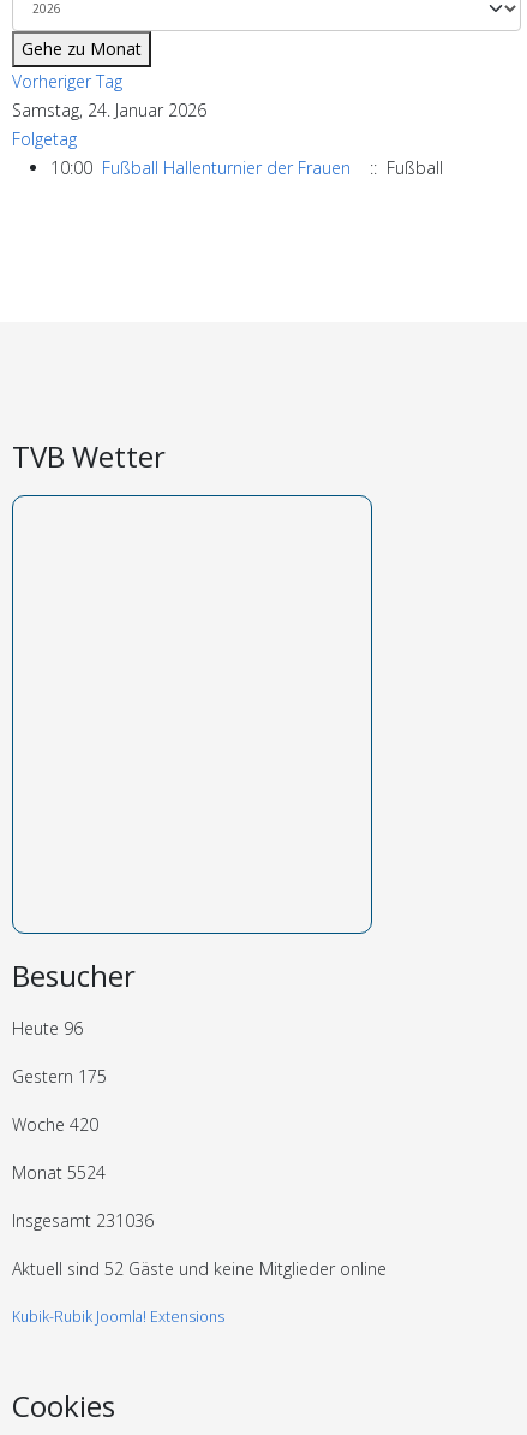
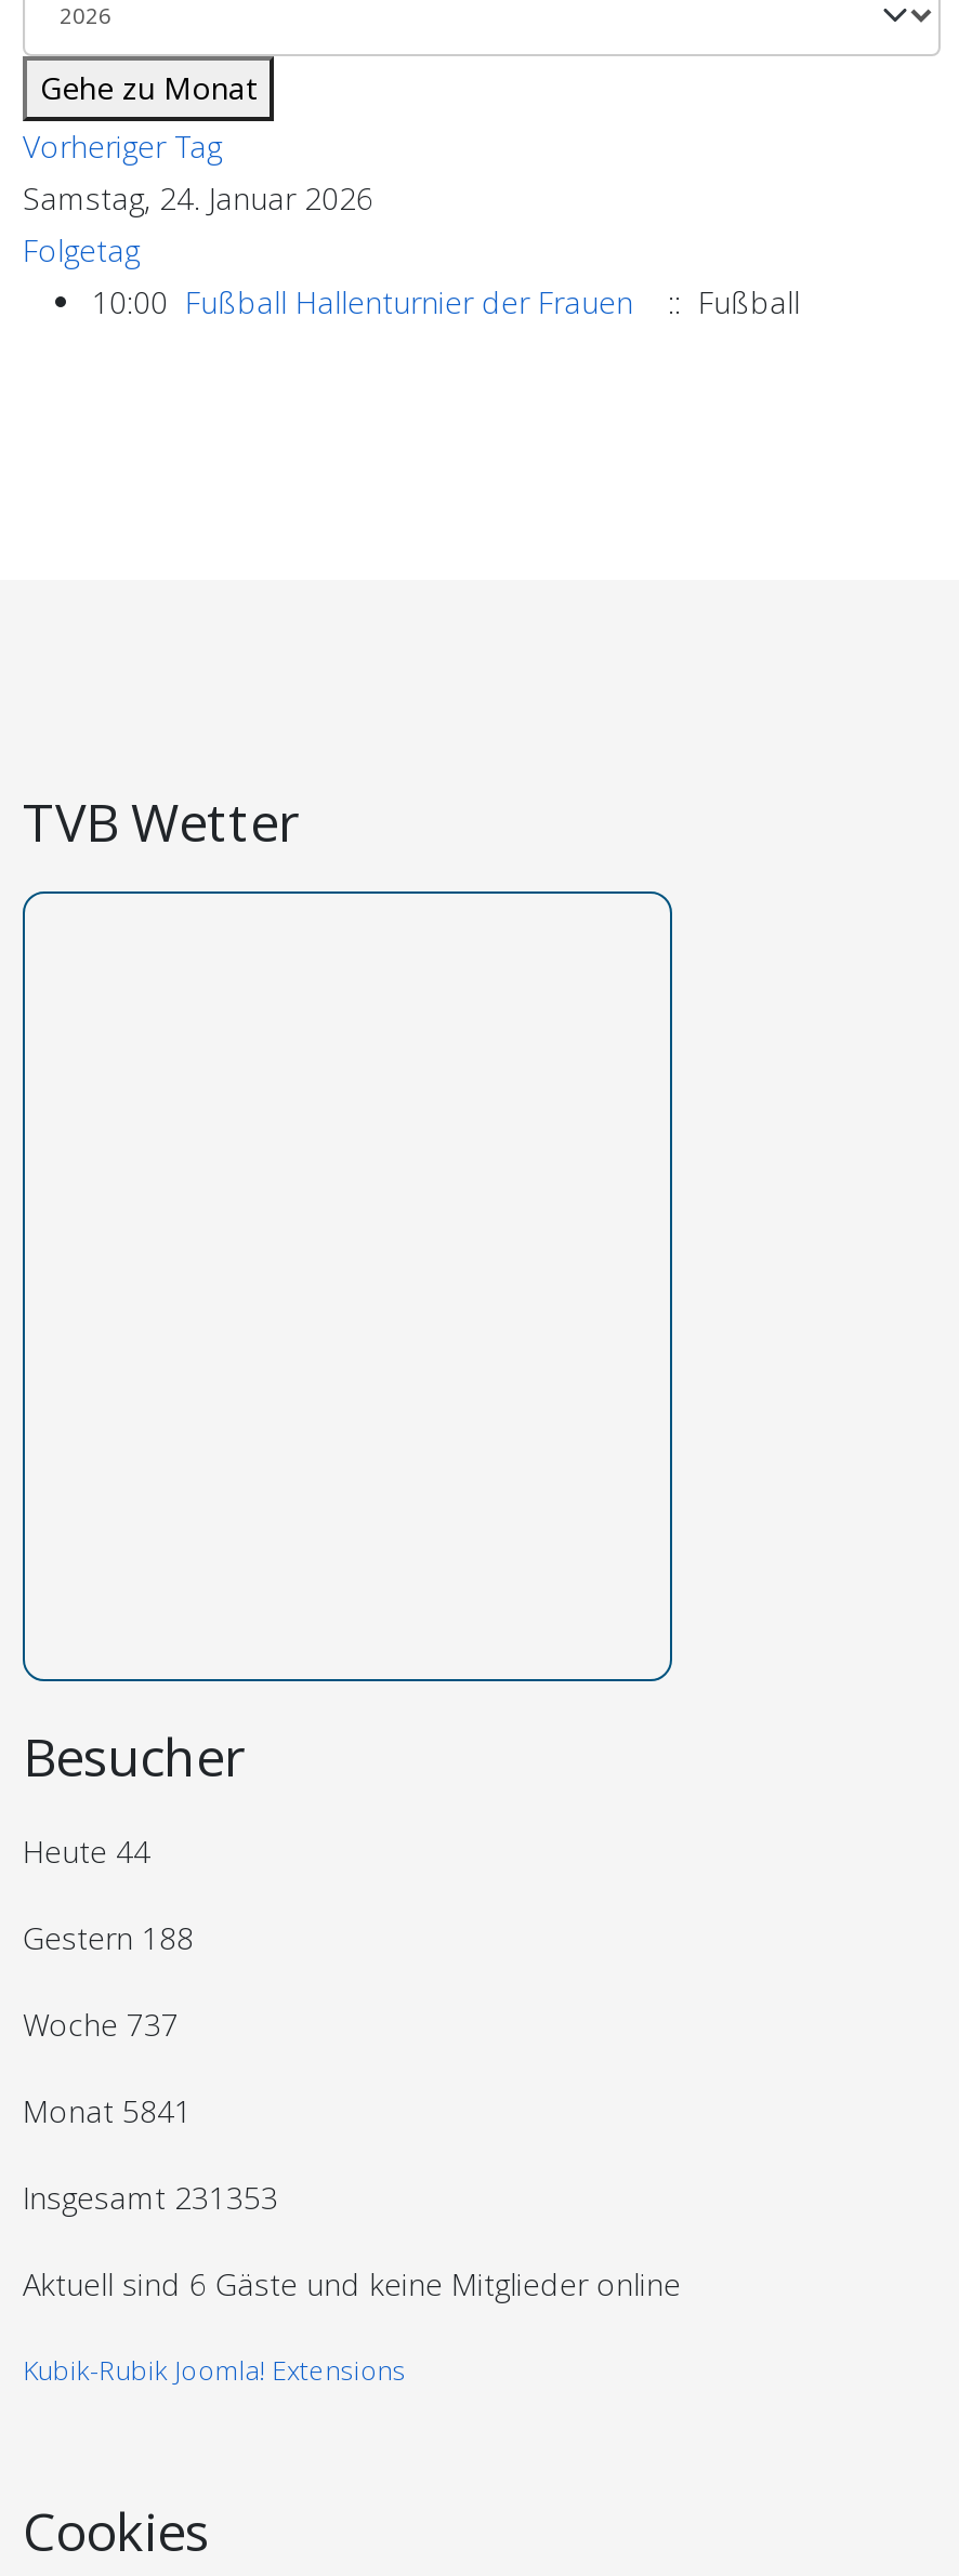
[12,1017,83,1040] Heute 96 -> [23,1831,150,1872] Heute 44
[12,1065,107,1088] Gestern 175 -> [23,1917,194,1958] Gestern 188
[12,1113,98,1136] Woche 420 -> [23,2004,179,2045] Woche 737
[12,1161,106,1184] Monat 5524 -> [23,2090,192,2131] Monat 5841
[12,1209,154,1232] Insgesamt 231036 -> [23,2177,278,2218] Insgesamt 231353
[12,1257,387,1280] Aktuell sind 52 Gäste und keine Mitglieder online -> [23,2263,681,2304] Aktuell sind 6 Gäste und keine Mitglieder online

